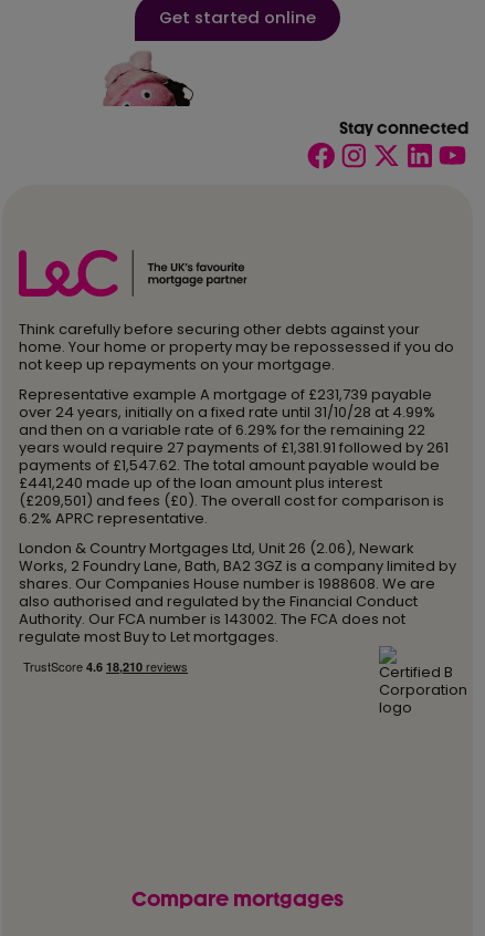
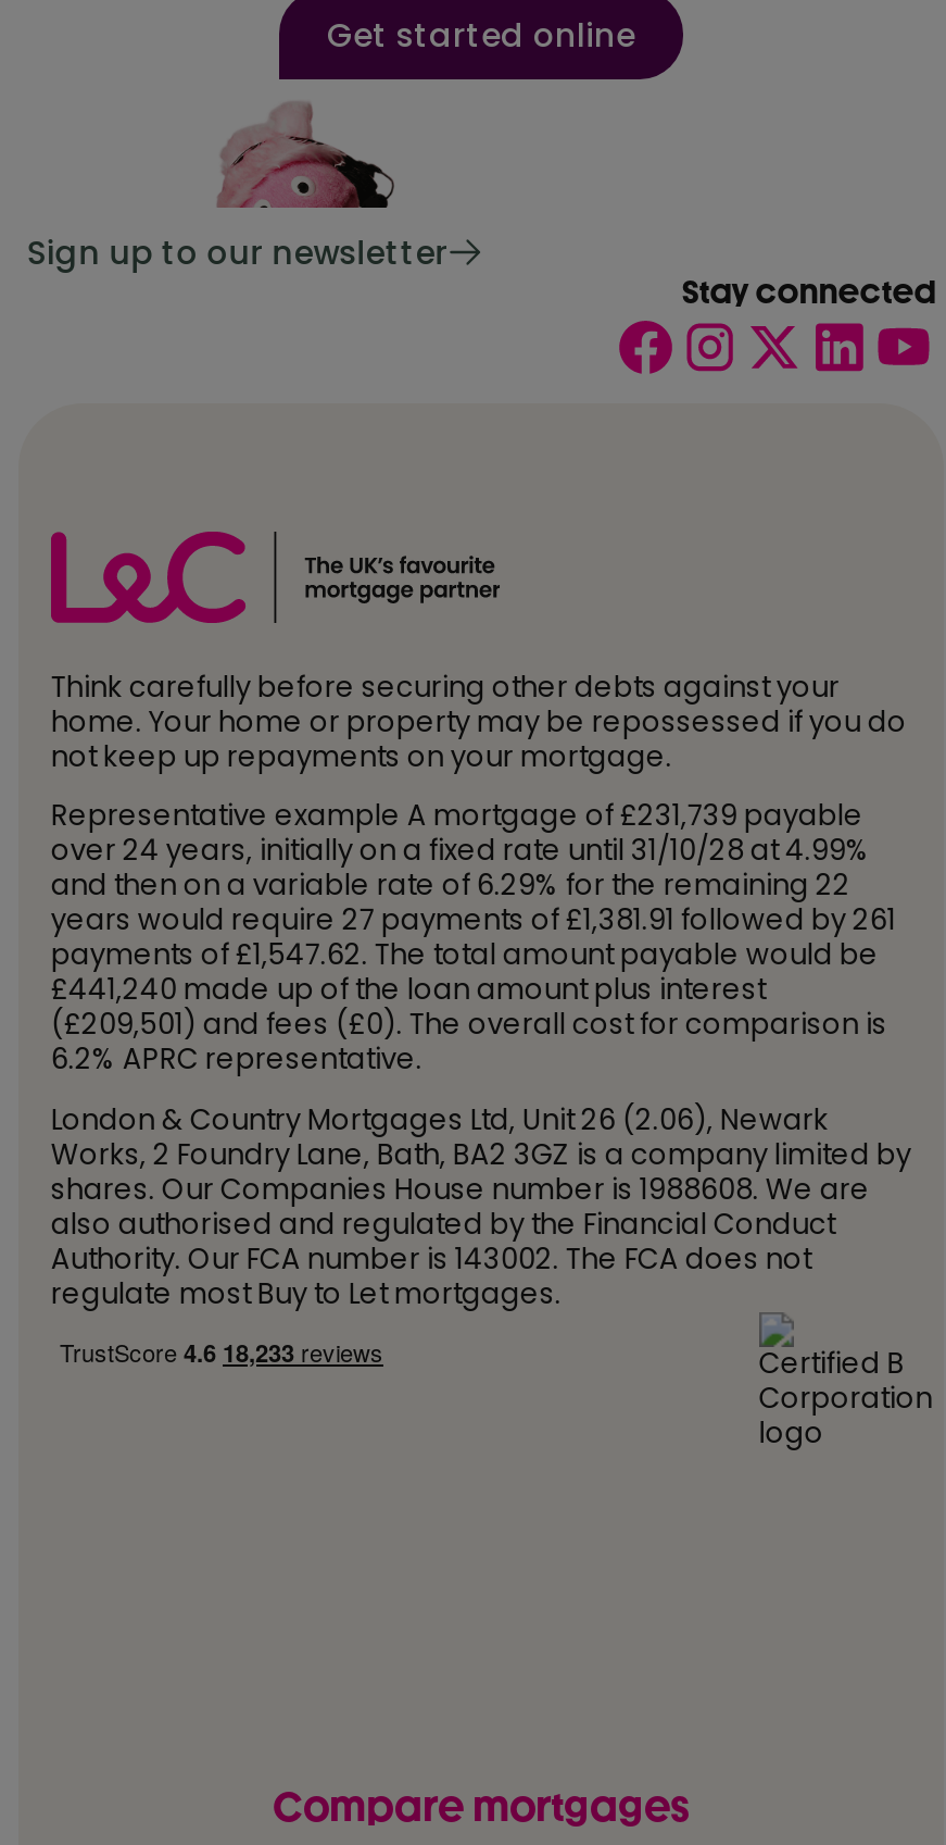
none -> [27,230,448,276] Sign up to our newsletter

